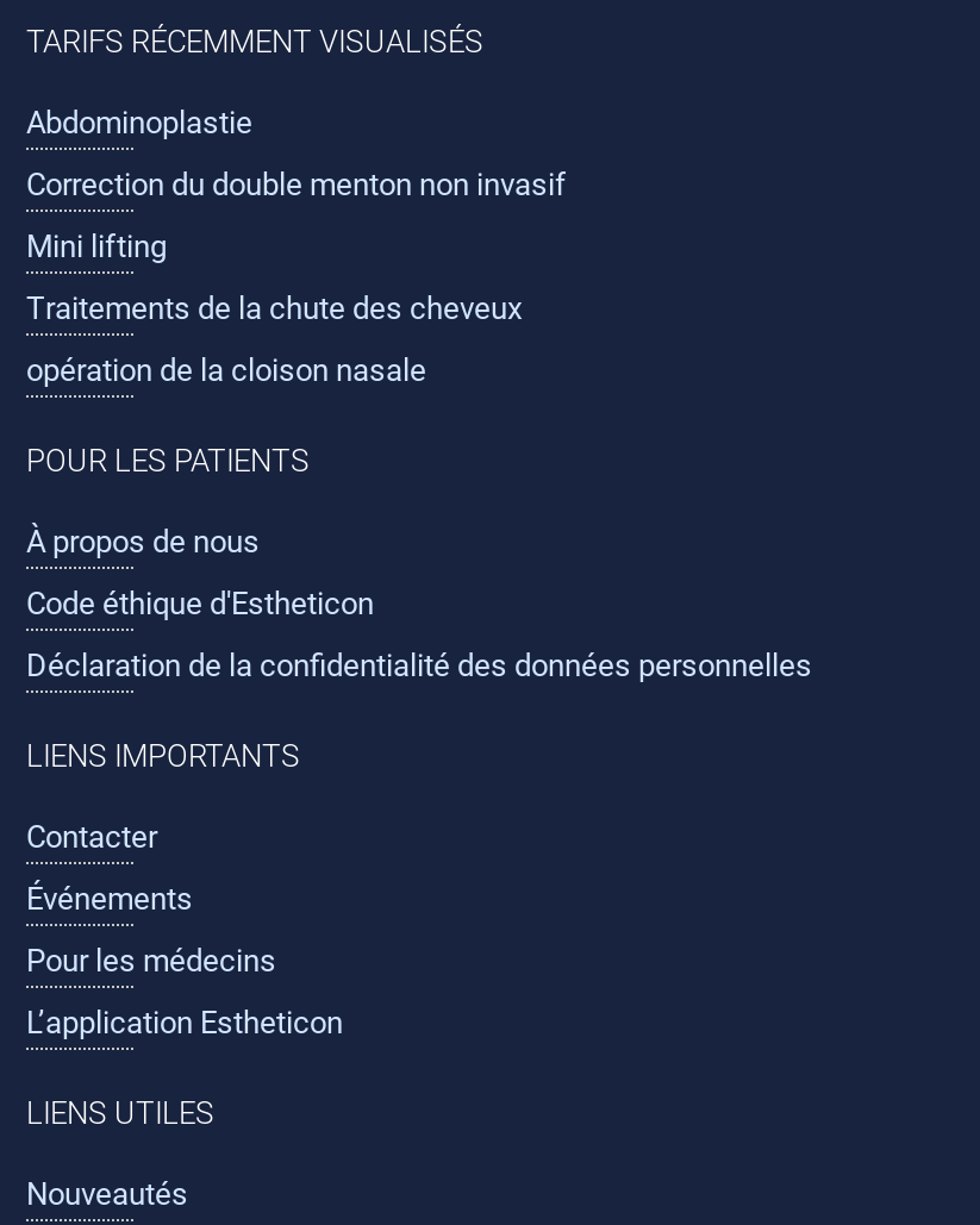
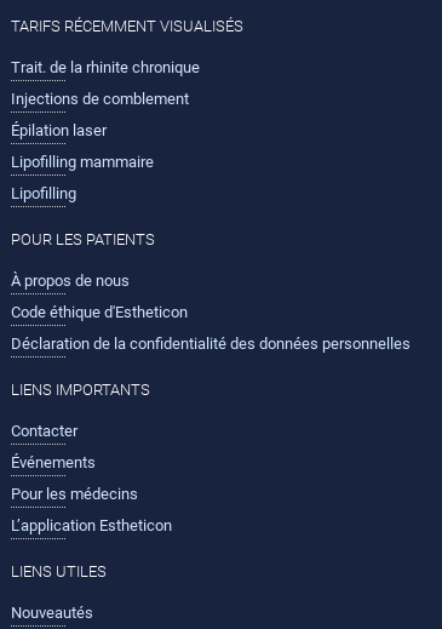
[26,105,252,140] Abdominoplastie -> [11,58,200,76] Trait. de la rhinite chronique
[26,167,567,202] Correction du double menton non invasif -> [11,90,189,108] Injections de comblement
[26,229,167,264] Mini lifting -> [11,121,107,139] Épilation laser
[26,290,522,326] Traitements de la chute des cheveux -> [11,153,154,171] Lipofilling mammaire
[26,352,426,388] opération de la cloison nasale -> [11,184,76,202] Lipofilling

